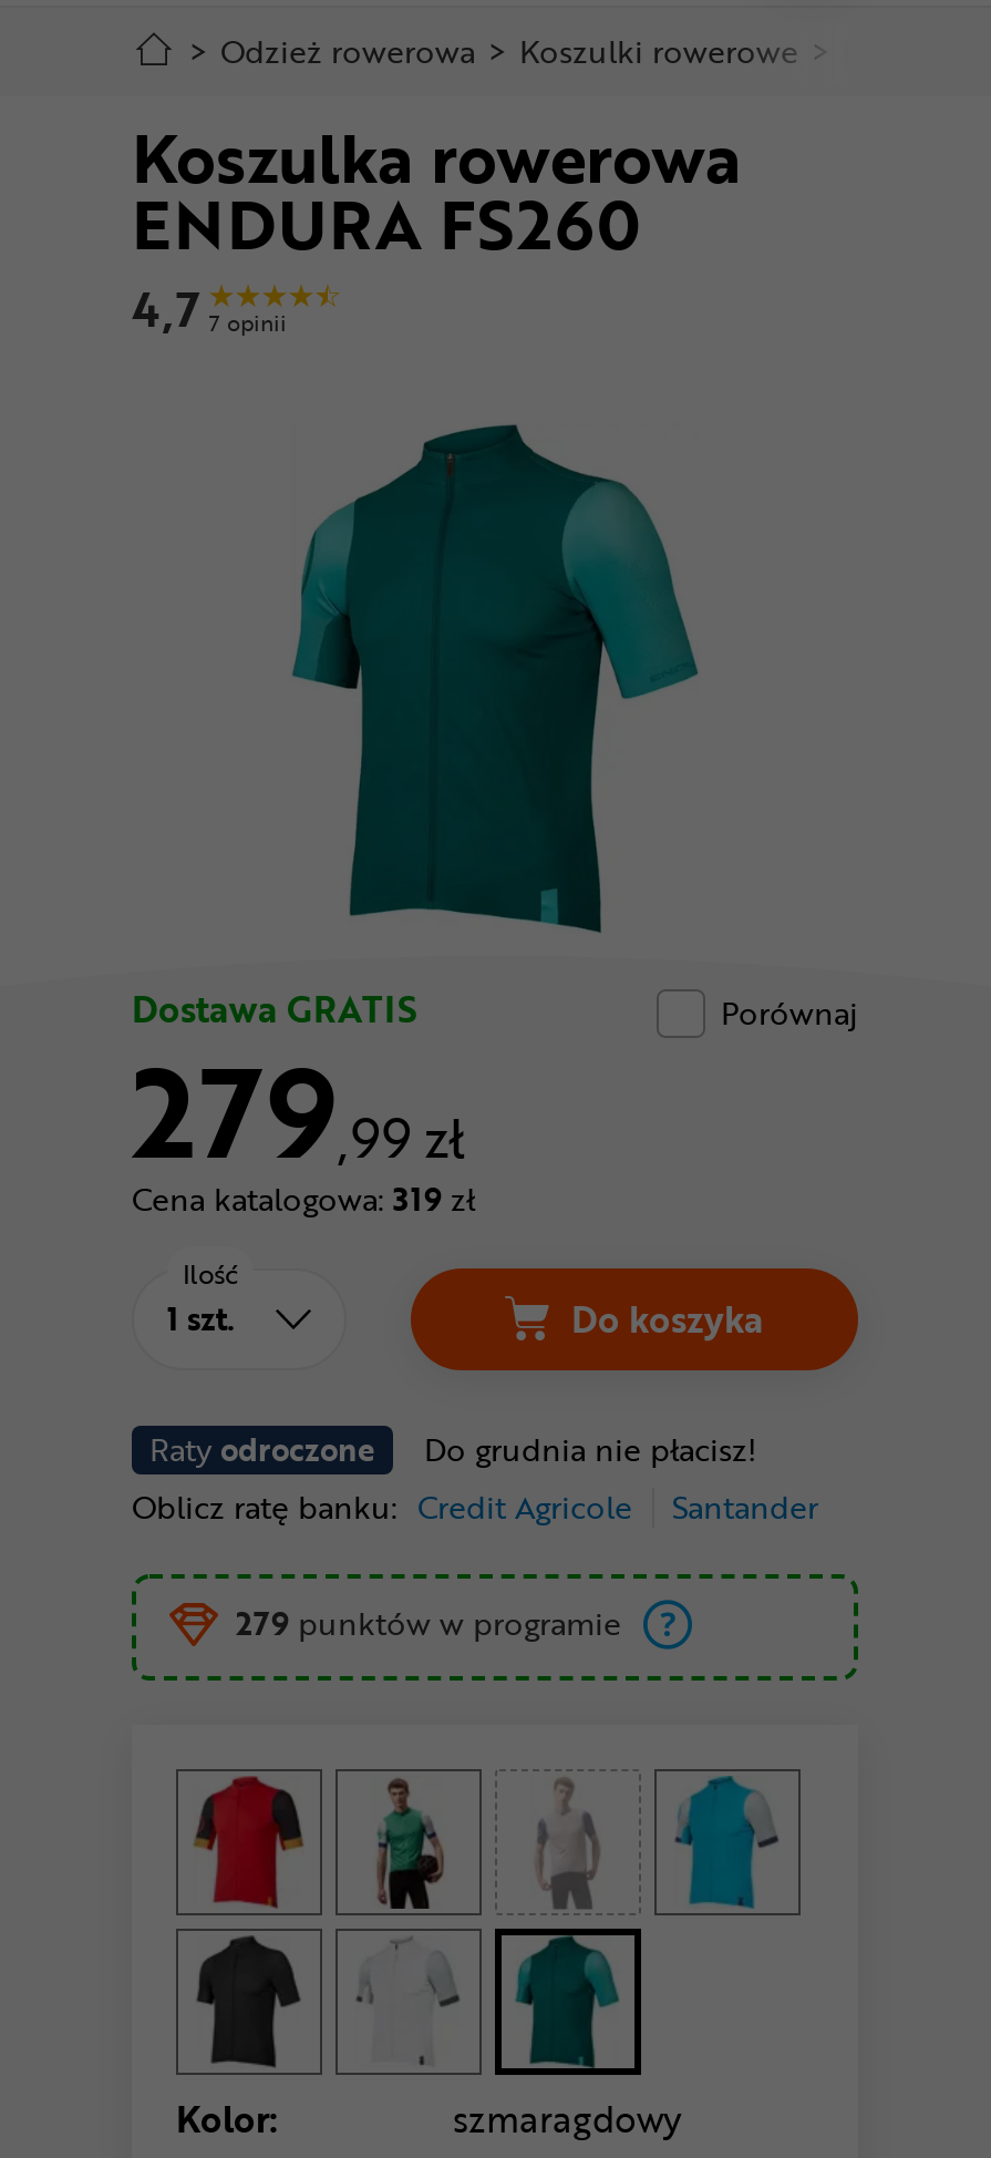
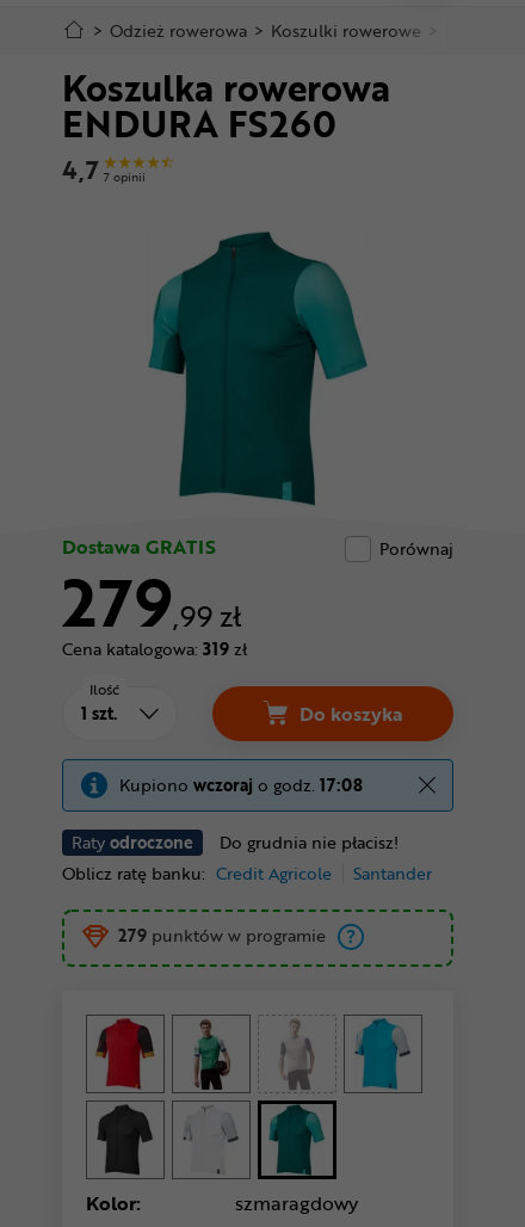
none -> [119,772,363,797] Kupiono wczoraj o godz. 17:08

